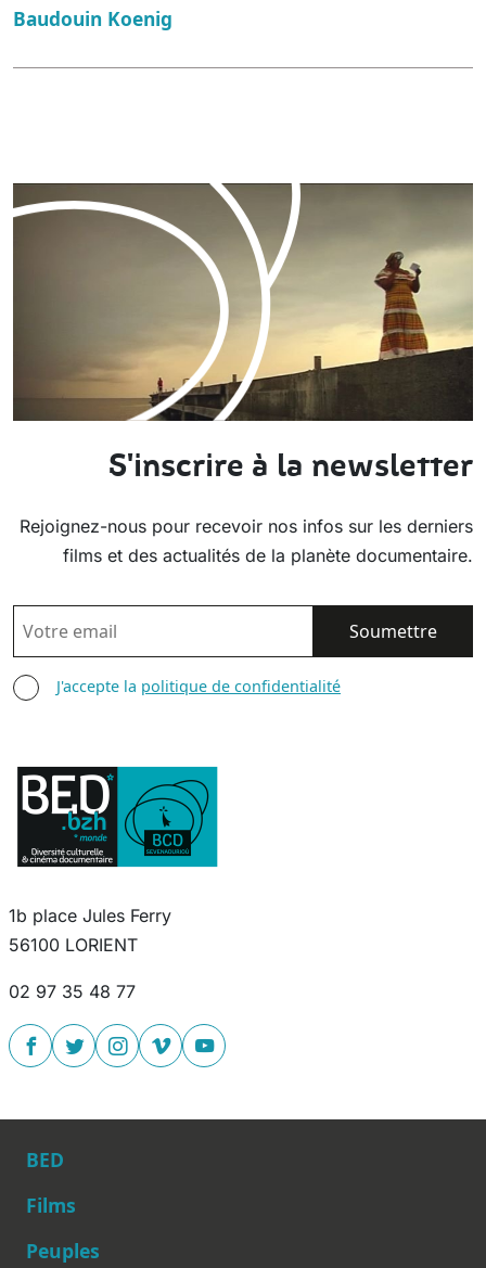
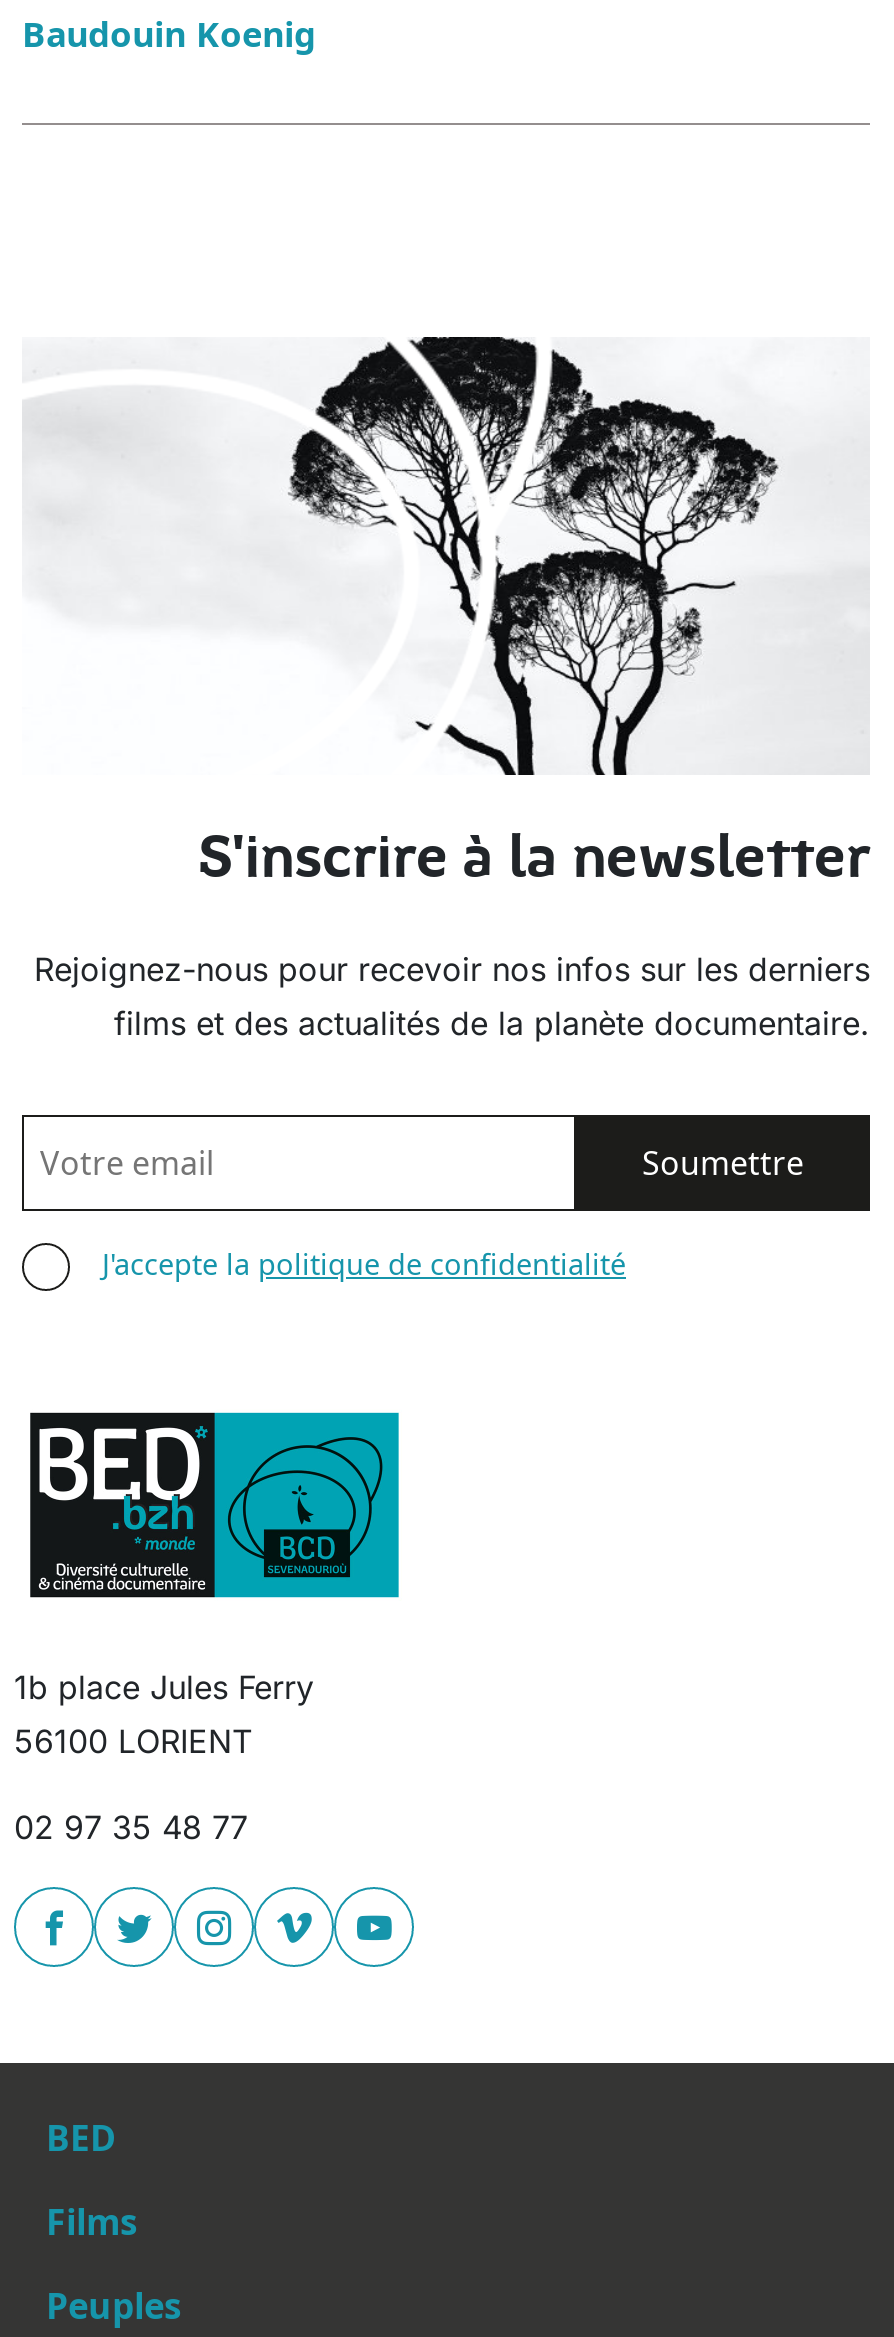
[12,182,474,422] [image] -> [22,337,870,775] [image]

